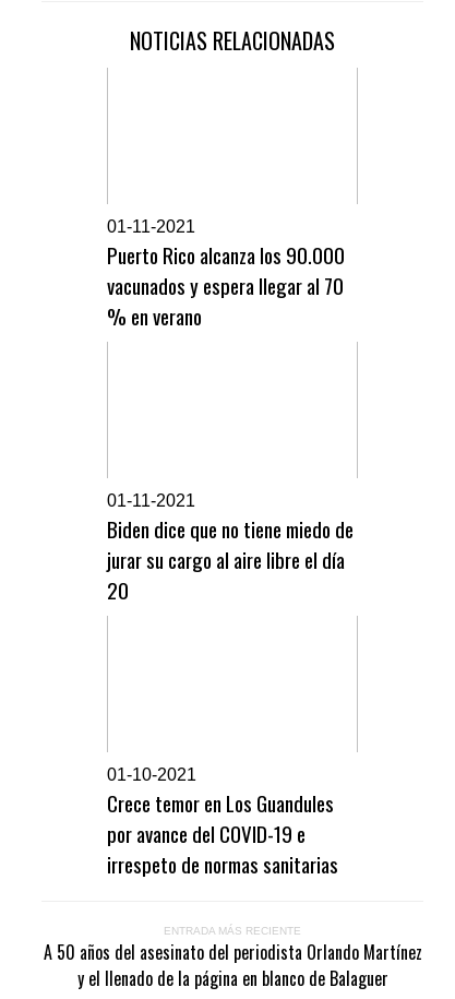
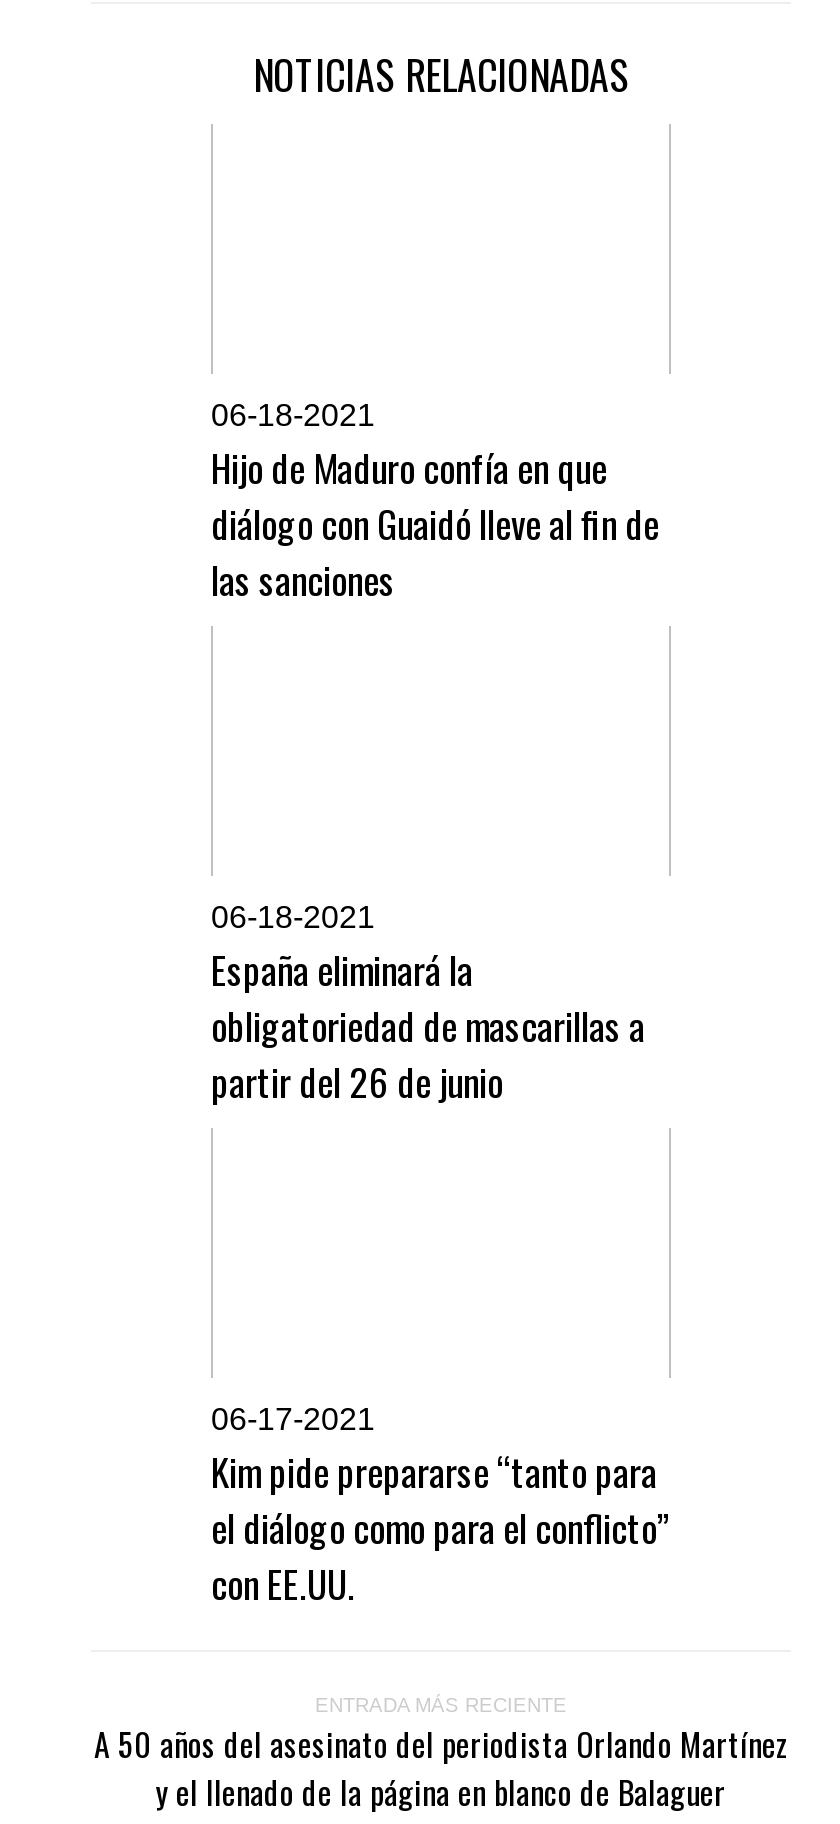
[107,217,345,331] 01-11-2021 | Puerto Rico alcanza los 90.000 | vacunados y espera llegar al 70 | % en verano -> [211,398,659,606] 06-18-2021 | Hijo de Maduro confía en que | diálogo con Guaidó lleve al fin de | las sanciones
[107,491,354,605] 01-11-2021 | Biden dice que no tiene miedo de | jurar su cargo al aire libre el día | 20 -> [211,900,645,1108] 06-18-2021 | España eliminará la | obligatoriedad de mascarillas a | partir del 26 de junio
[107,765,338,879] 01-10-2021 | Crece temor en Los Guandules | por avance del COVID-19 e | irrespeto de normas sanitarias -> [211,1402,671,1610] 06-17-2021 | Kim pide prepararse “tanto para | el diálogo como para el conflicto” | con EE.UU.

